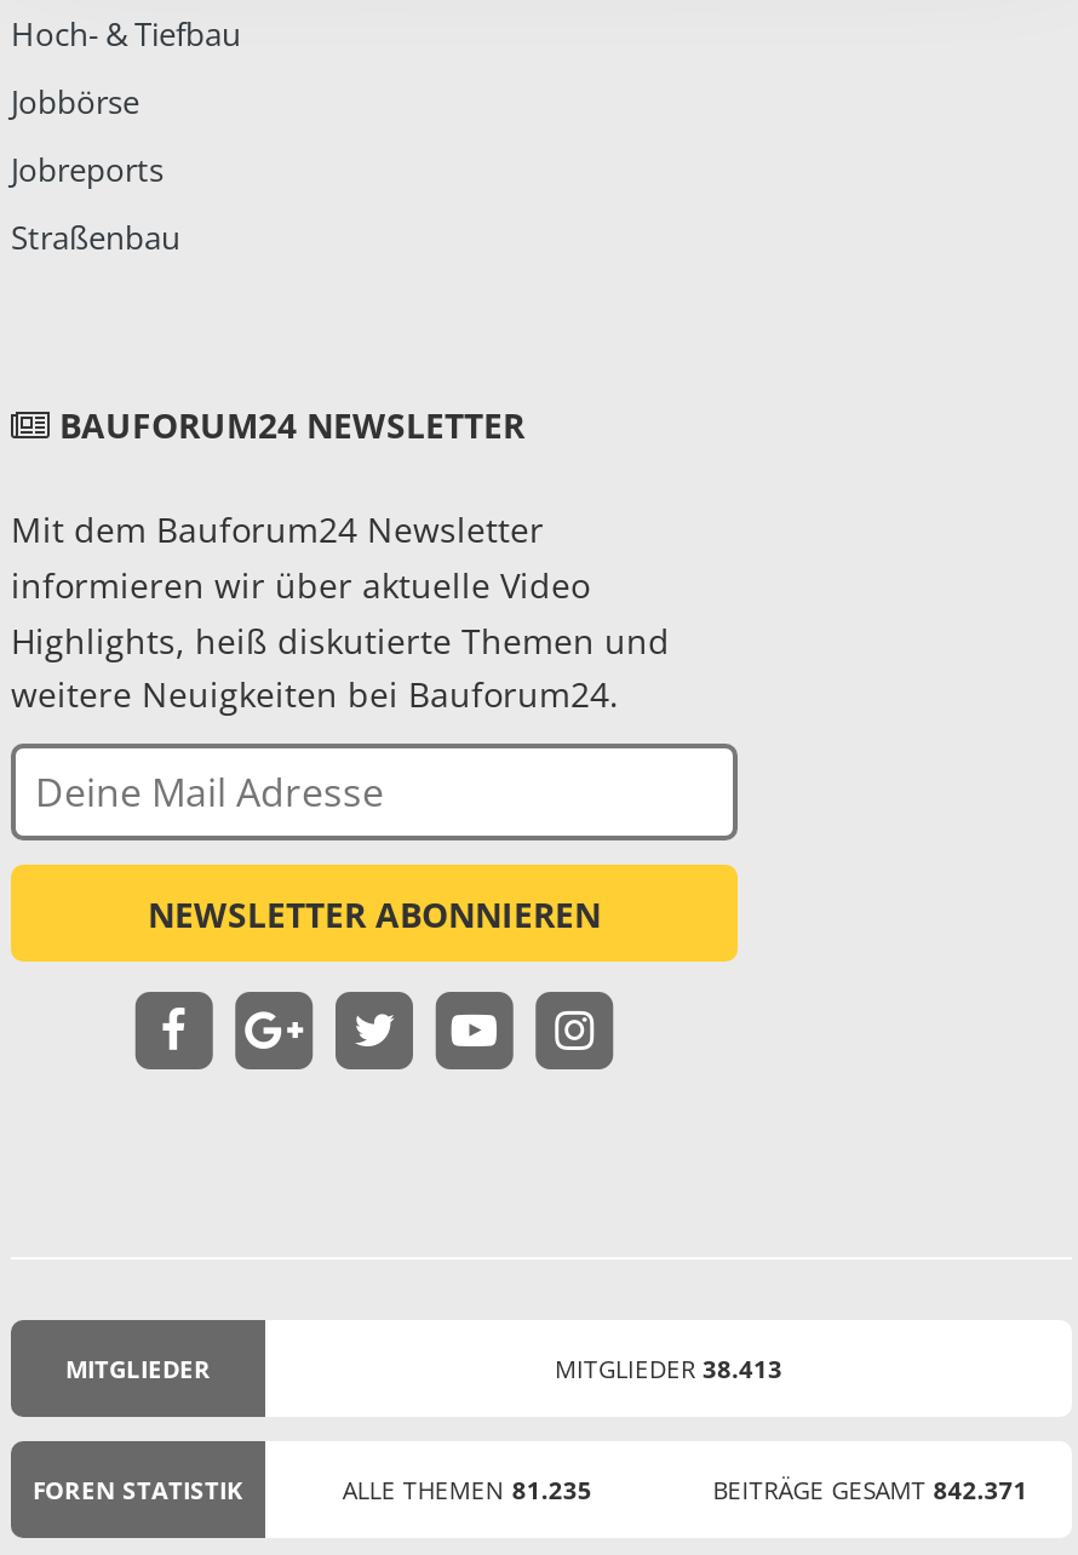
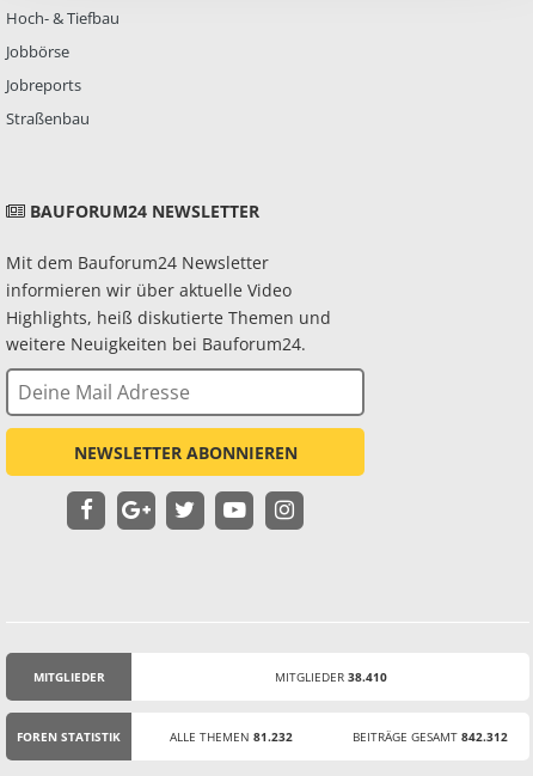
[555,1353,782,1386] MITGLIEDER 38.413 -> [274,669,387,686] MITGLIEDER 38.410
[342,1474,592,1508] ALLE THEMEN 81.235 -> [169,729,293,745] ALLE THEMEN 81.232
[713,1474,1028,1508] BEITRÄGE GESAMT 842.371 -> [352,729,508,745] BEITRÄGE GESAMT 842.312

